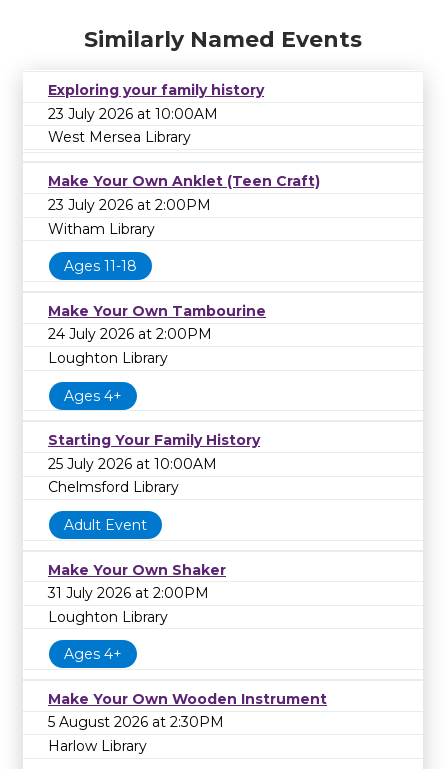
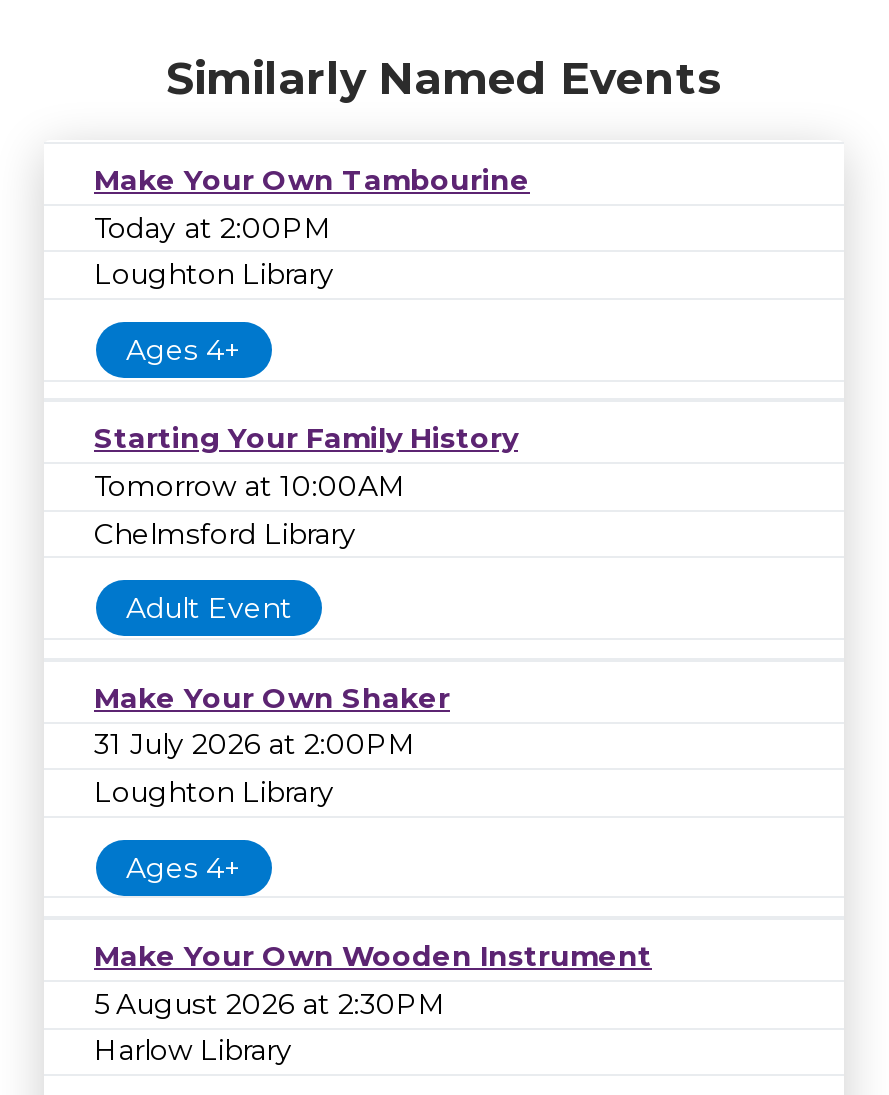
[48,81,320,275] Exploring your family history | 23 July 2026 at 10:00AM | West Mersea Library | Make Your Own Anklet (Teen Craft) | 23 July 2026 at 2:00PM | Witham Library | Ages 11-18 -> none
[48,325,212,343] 24 July 2026 at 2:00PM -> [94,209,332,245] Today at 2:00PM
[48,455,217,473] 25 July 2026 at 10:00AM -> [94,468,406,504] Tomorrow at 10:00AM

